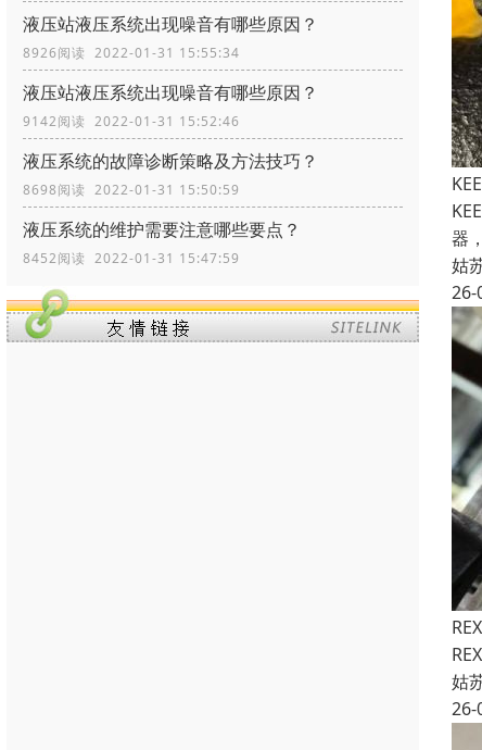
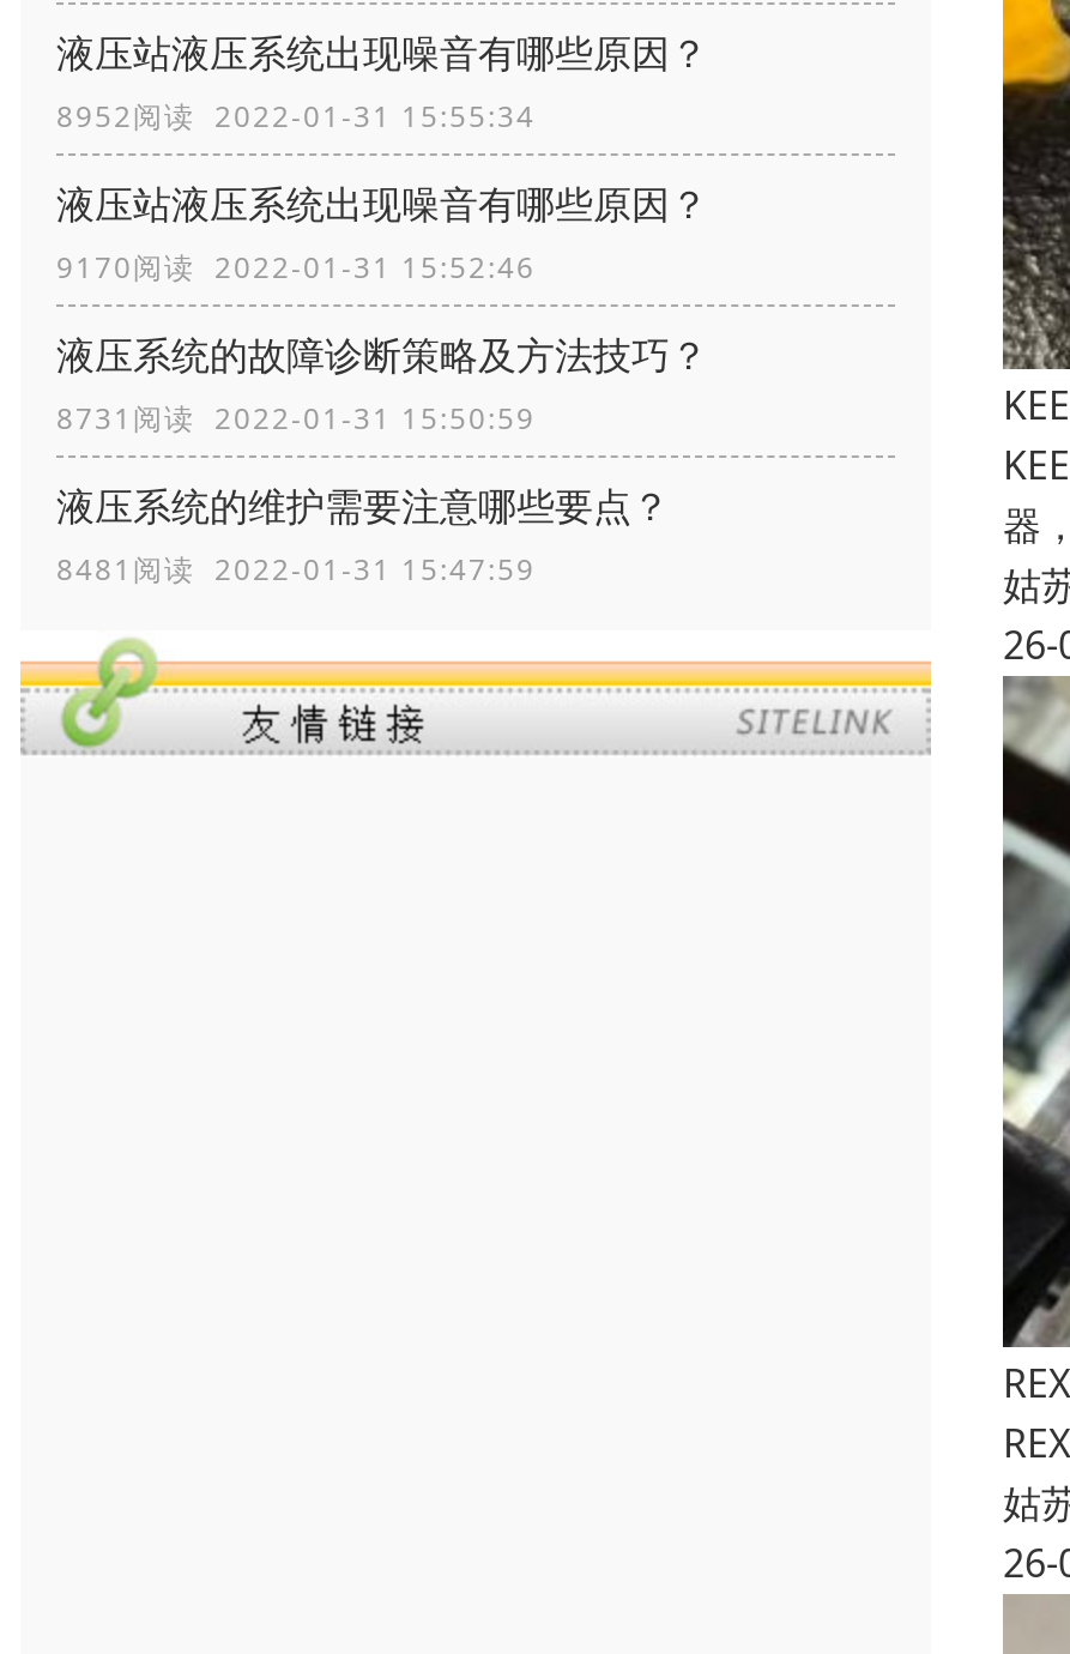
[23,44,240,62] 8926阅读 2022-01-31 15:55:34 -> [56,96,536,137] 8952阅读 2022-01-31 15:55:34
[23,112,240,131] 9142阅读 2022-01-31 15:52:46 -> [56,247,536,288] 9170阅读 2022-01-31 15:52:46
[23,181,240,199] 8698阅读 2022-01-31 15:50:59 -> [56,398,536,439] 8731阅读 2022-01-31 15:50:59
[23,249,240,268] 8452阅读 2022-01-31 15:47:59 -> [56,549,536,590] 8481阅读 2022-01-31 15:47:59

